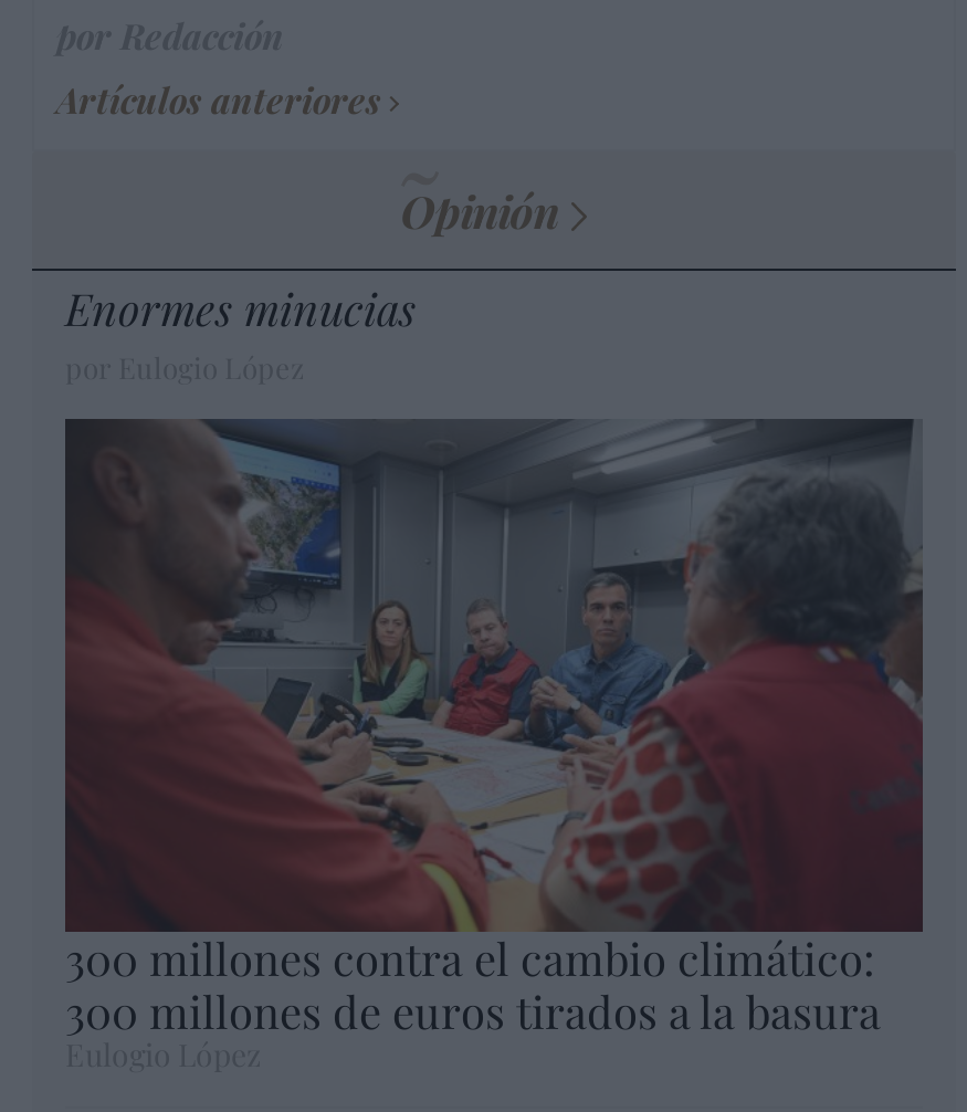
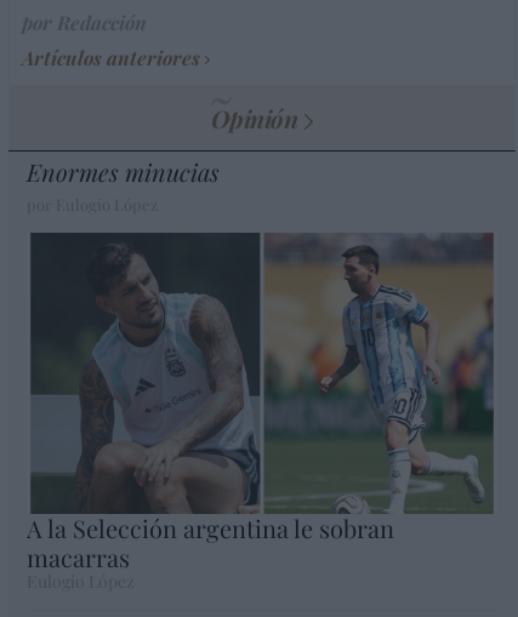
[63,417,925,1041] [image] | 300 millones contra el cambio climático: | 300 millones de euros tirados a la basura -> [27,233,497,574] [image] | A la Selección argentina le sobran | macarras

